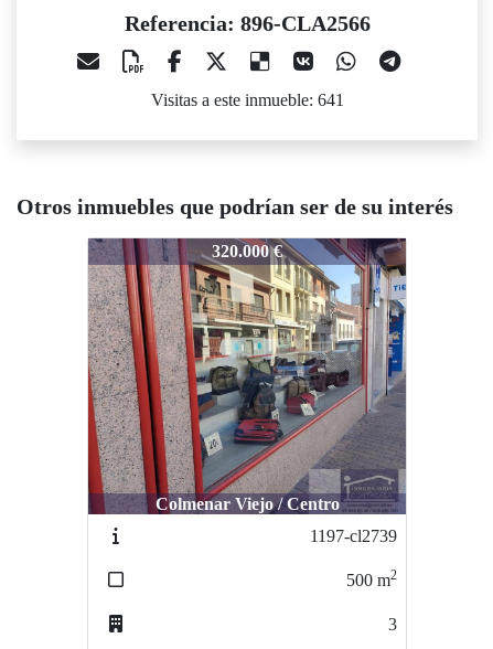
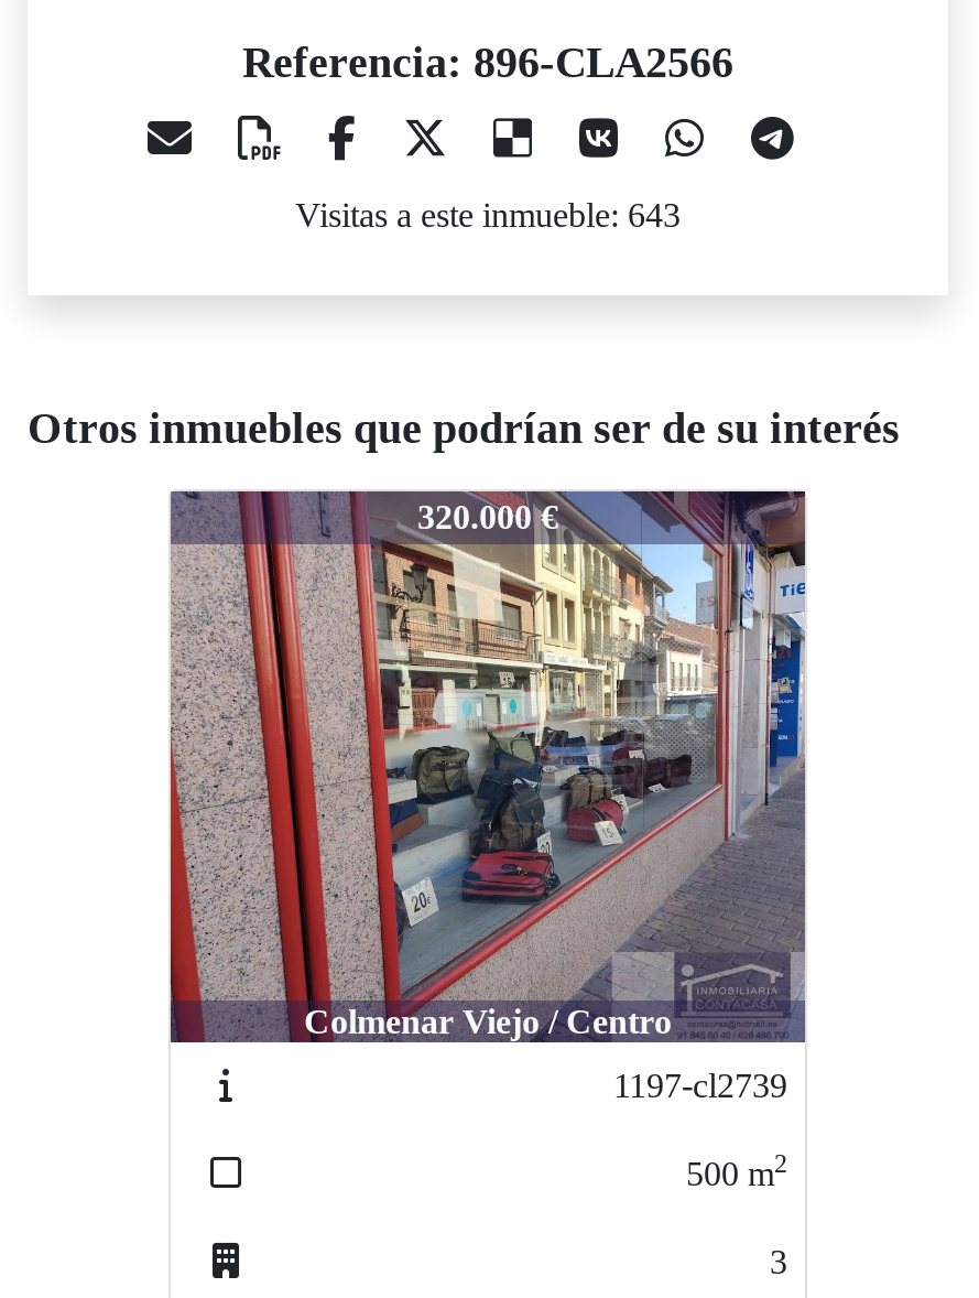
[151,91,344,109] Visitas a este inmueble: 641 -> [295,196,681,234] Visitas a este inmueble: 643

